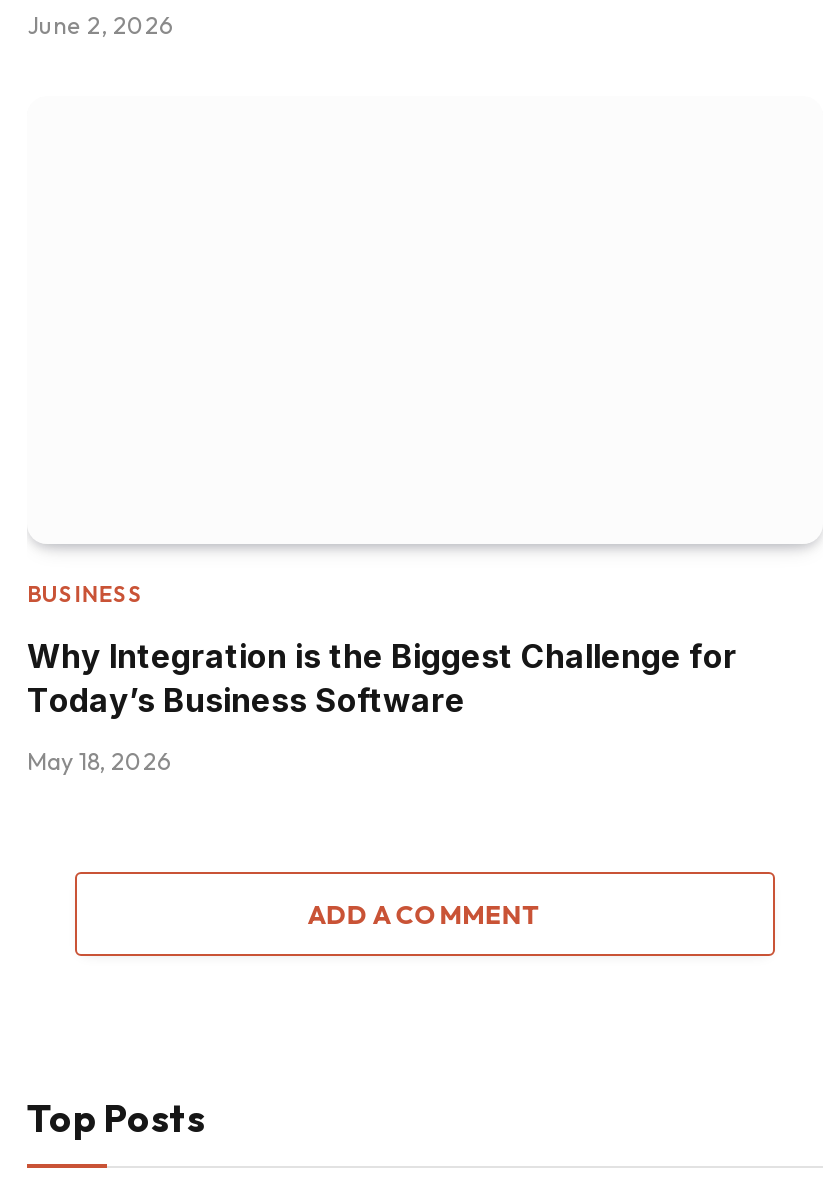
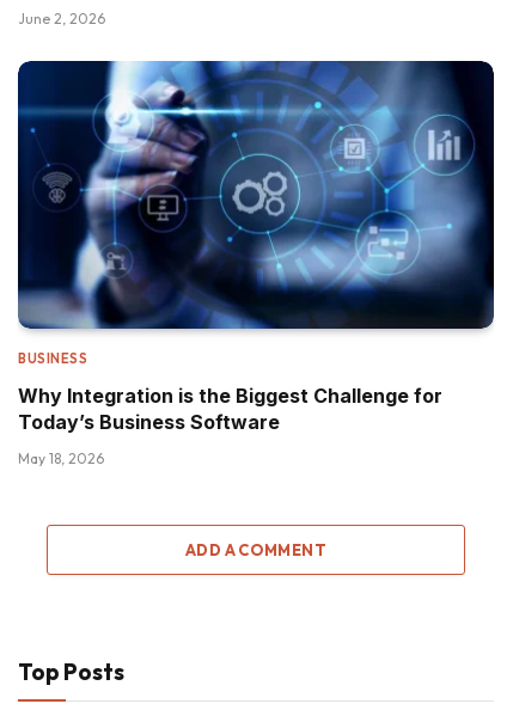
none -> [17,60,495,330] [image]

